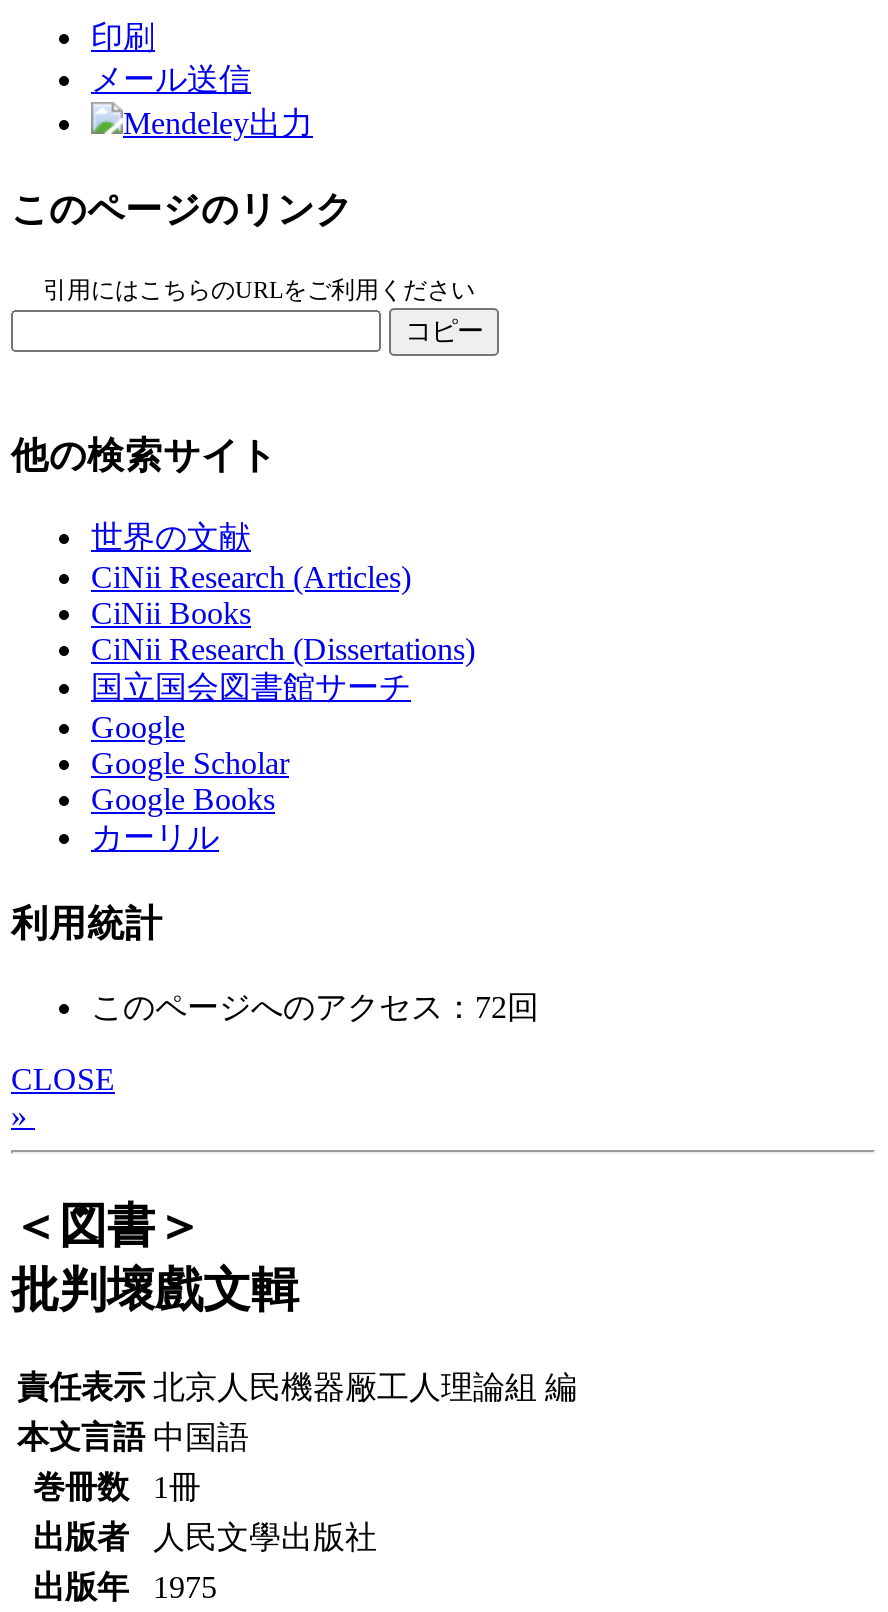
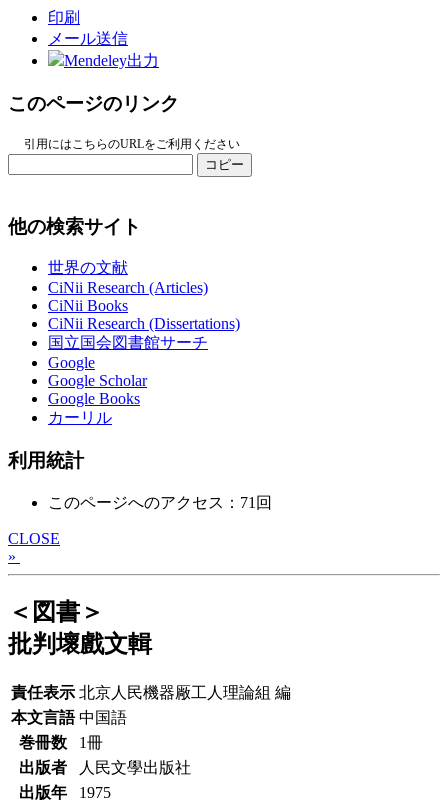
[91,990,539,1024] このページへのアクセス：72回 -> [48,494,272,511] このページへのアクセス：71回

